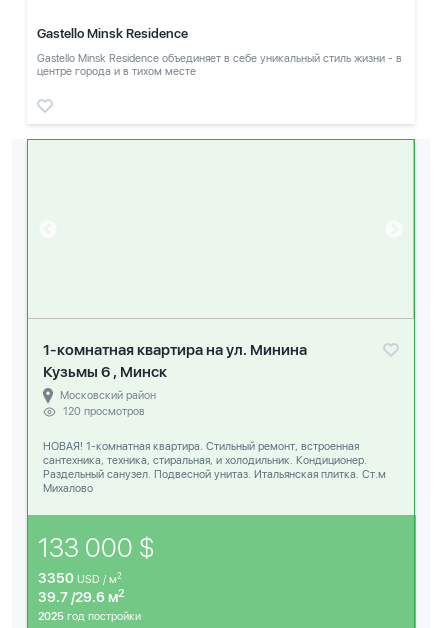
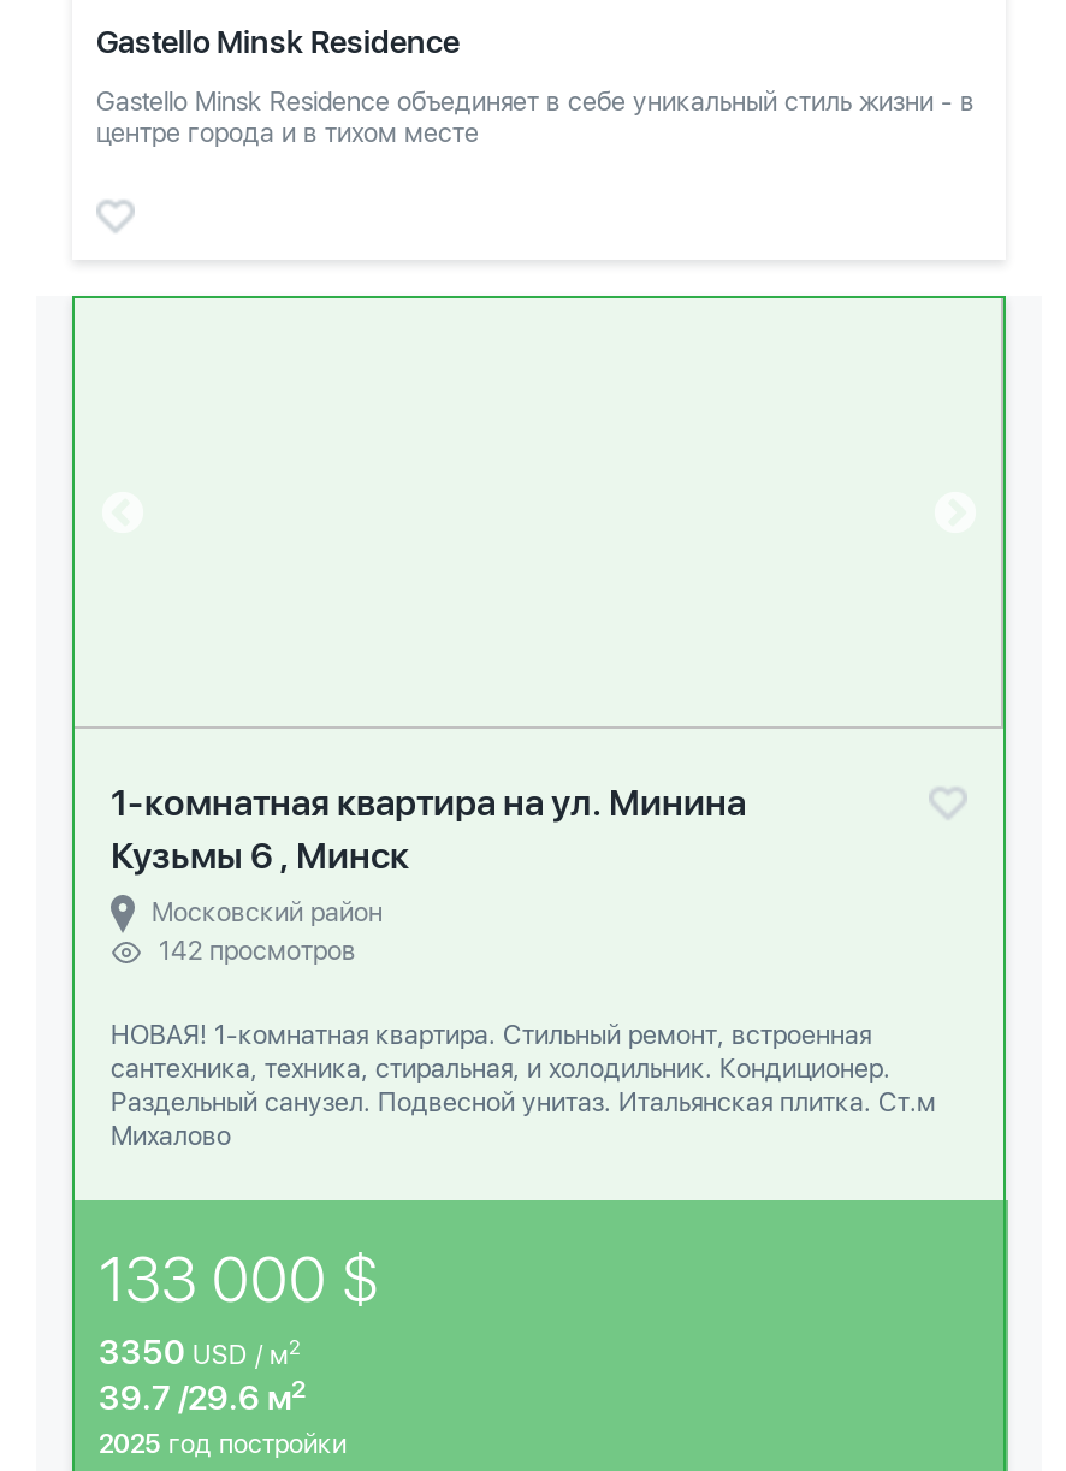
[63,405,145,418] 120 просмотров -> [159,936,356,967] 142 просмотров

